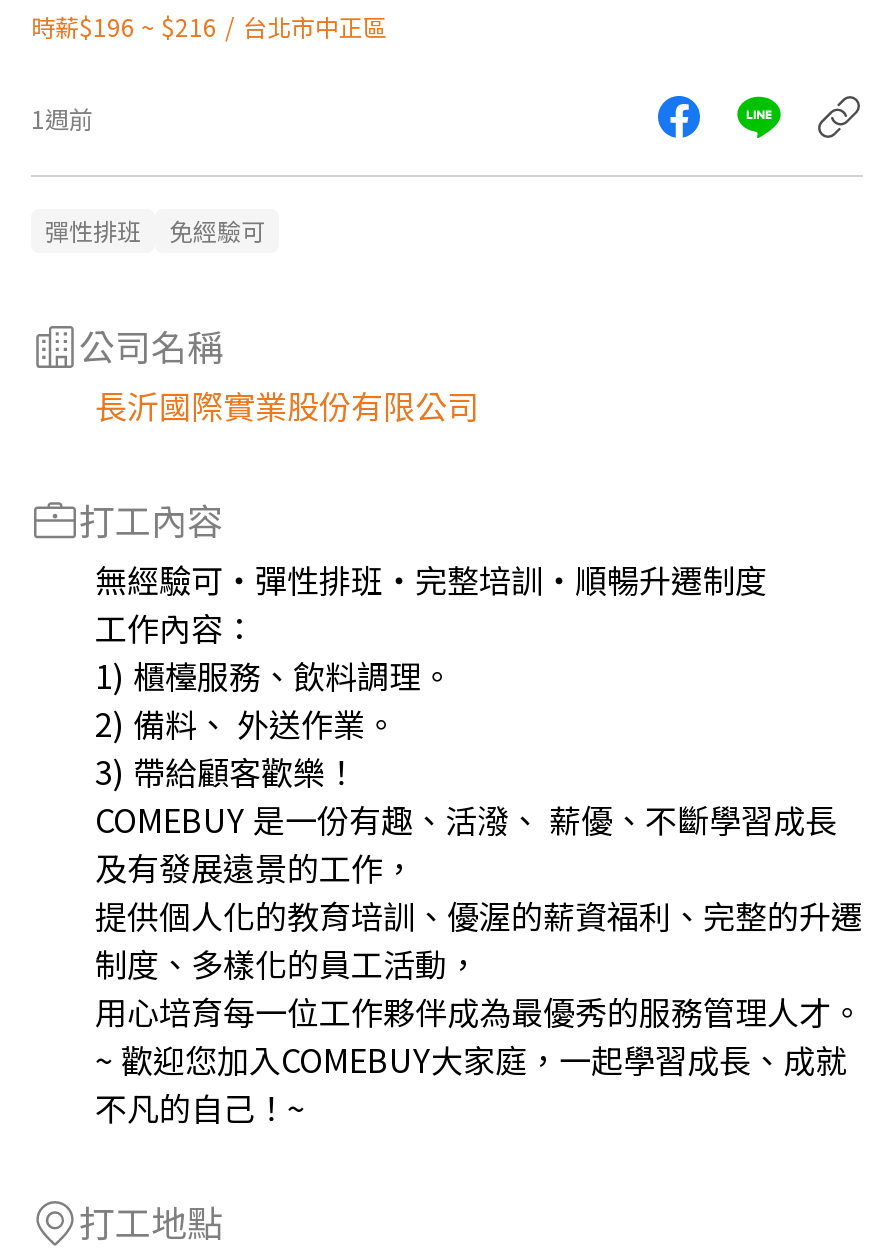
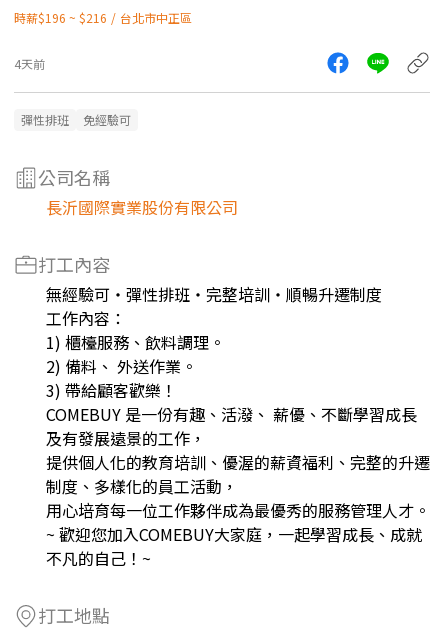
[31,101,93,135] 1週前 -> [14,55,45,72] 4天前

